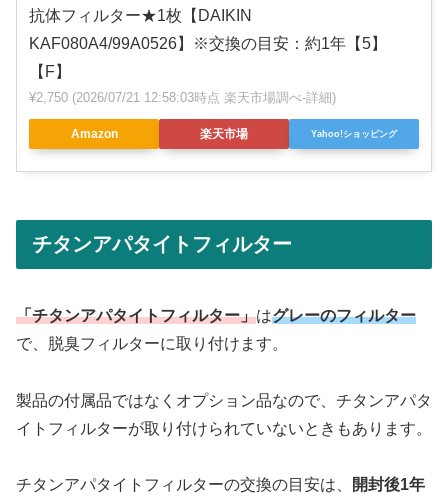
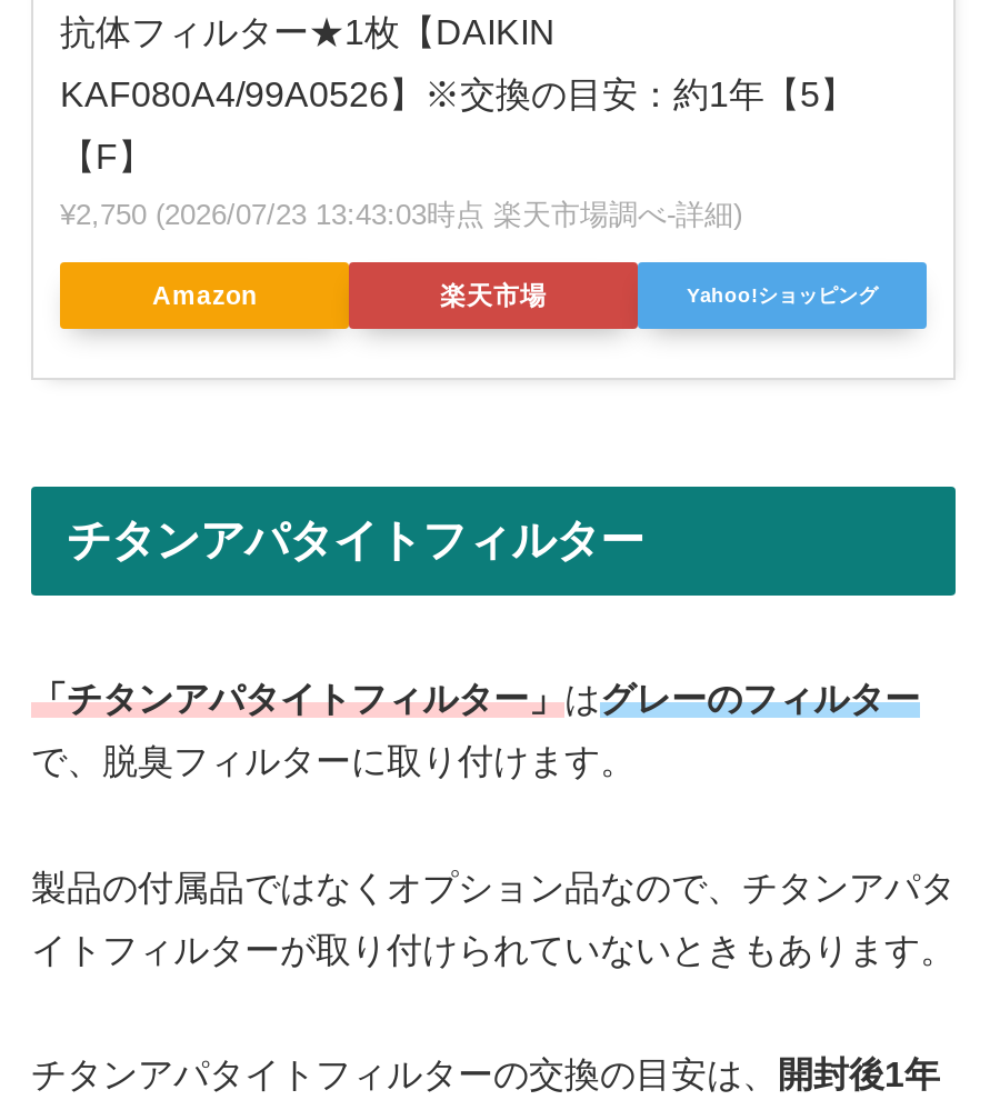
[29,90,336,105] ¥2,750 (2026/07/21 12:58:03時点 楽天市場調べ-詳細) -> [60,199,742,232] ¥2,750 (2026/07/23 13:43:03時点 楽天市場調べ-詳細)

